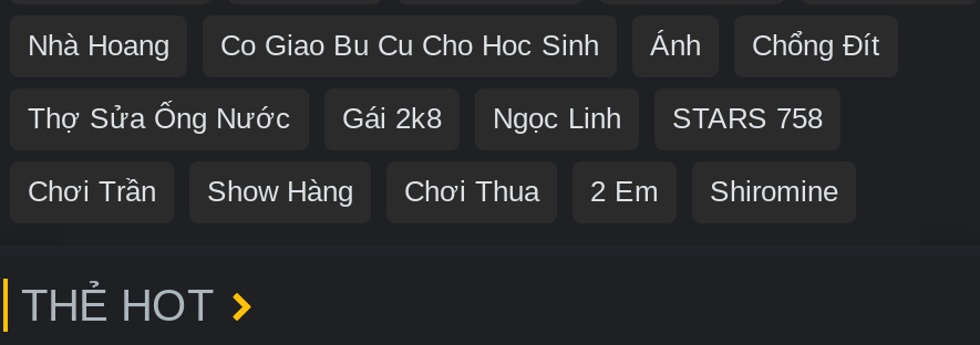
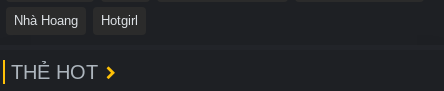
[28,29,880,208] Co Giao Bu Cu Cho Hoc Sinh | Ánh | Chổng Đít | Thợ Sửa Ống Nước | Gái 2k8 | Ngọc Linh | STARS 758 | Chơi Trần | Show Hàng | Chơi Thua | 2 Em | Shiromine -> [101,13,138,28] Hotgirl

